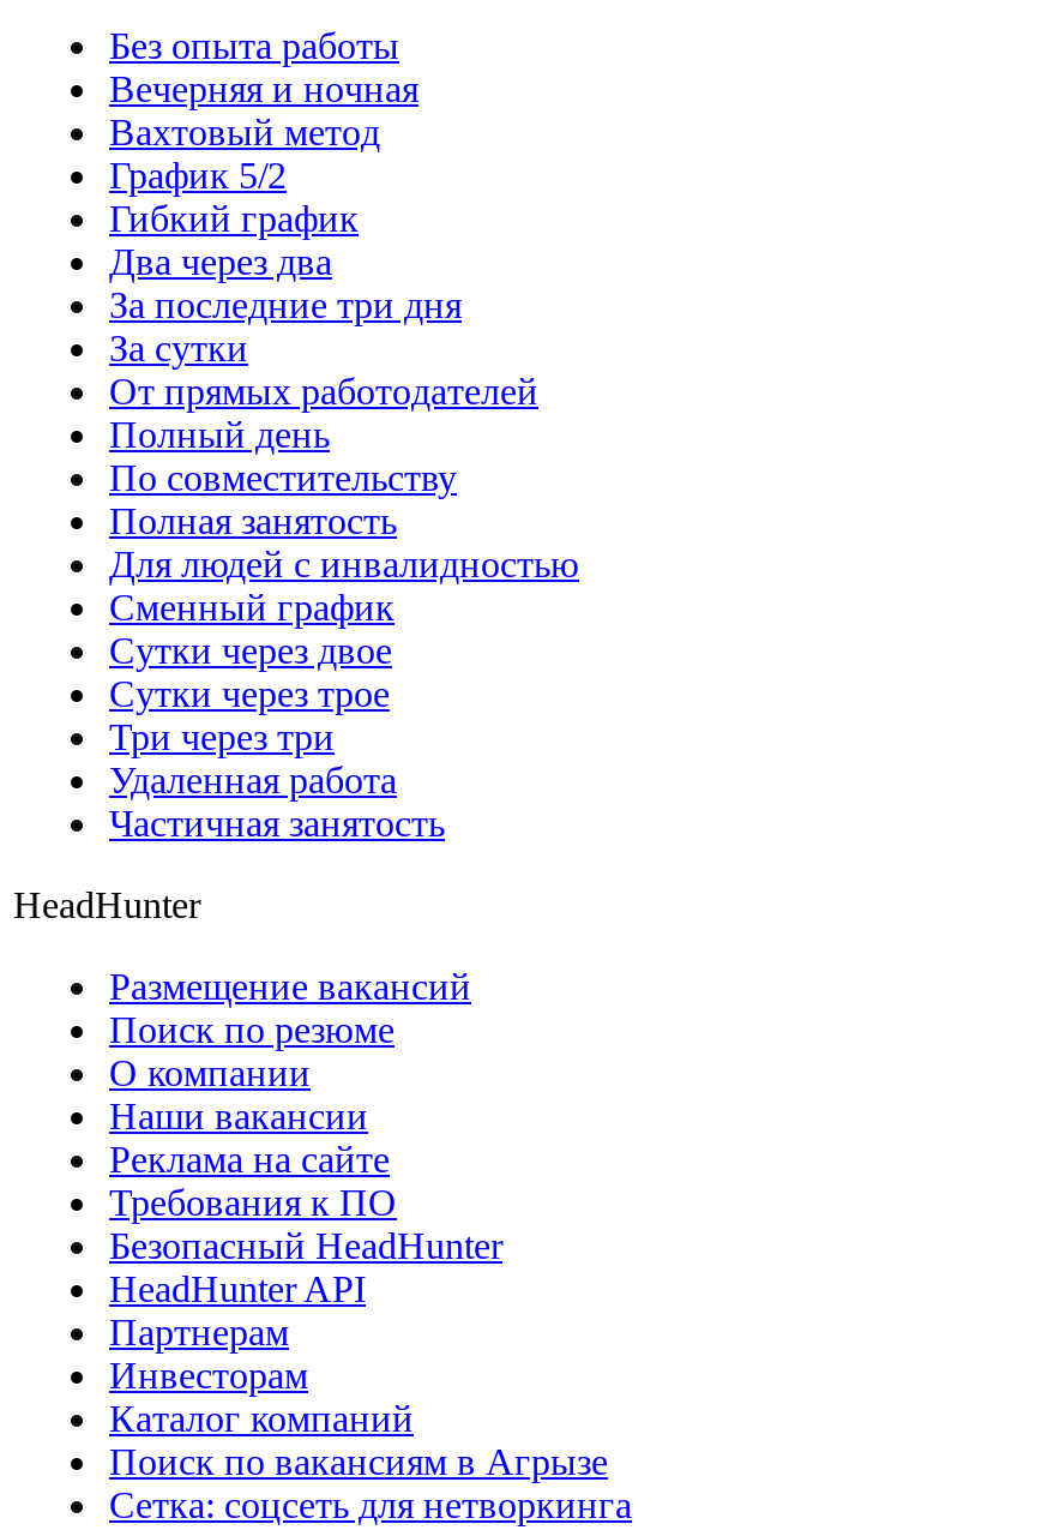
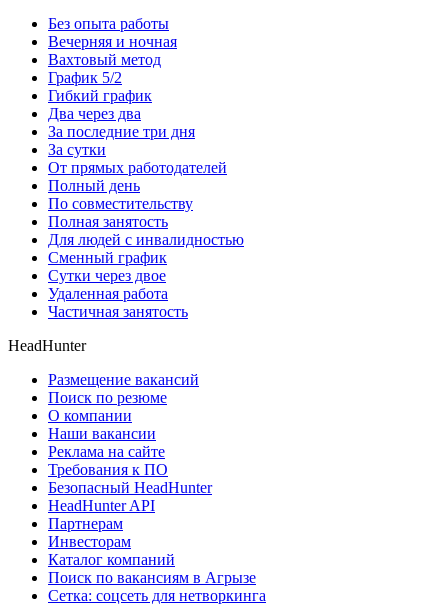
[109,673,390,757] Сутки через трое | Три через три -> none

